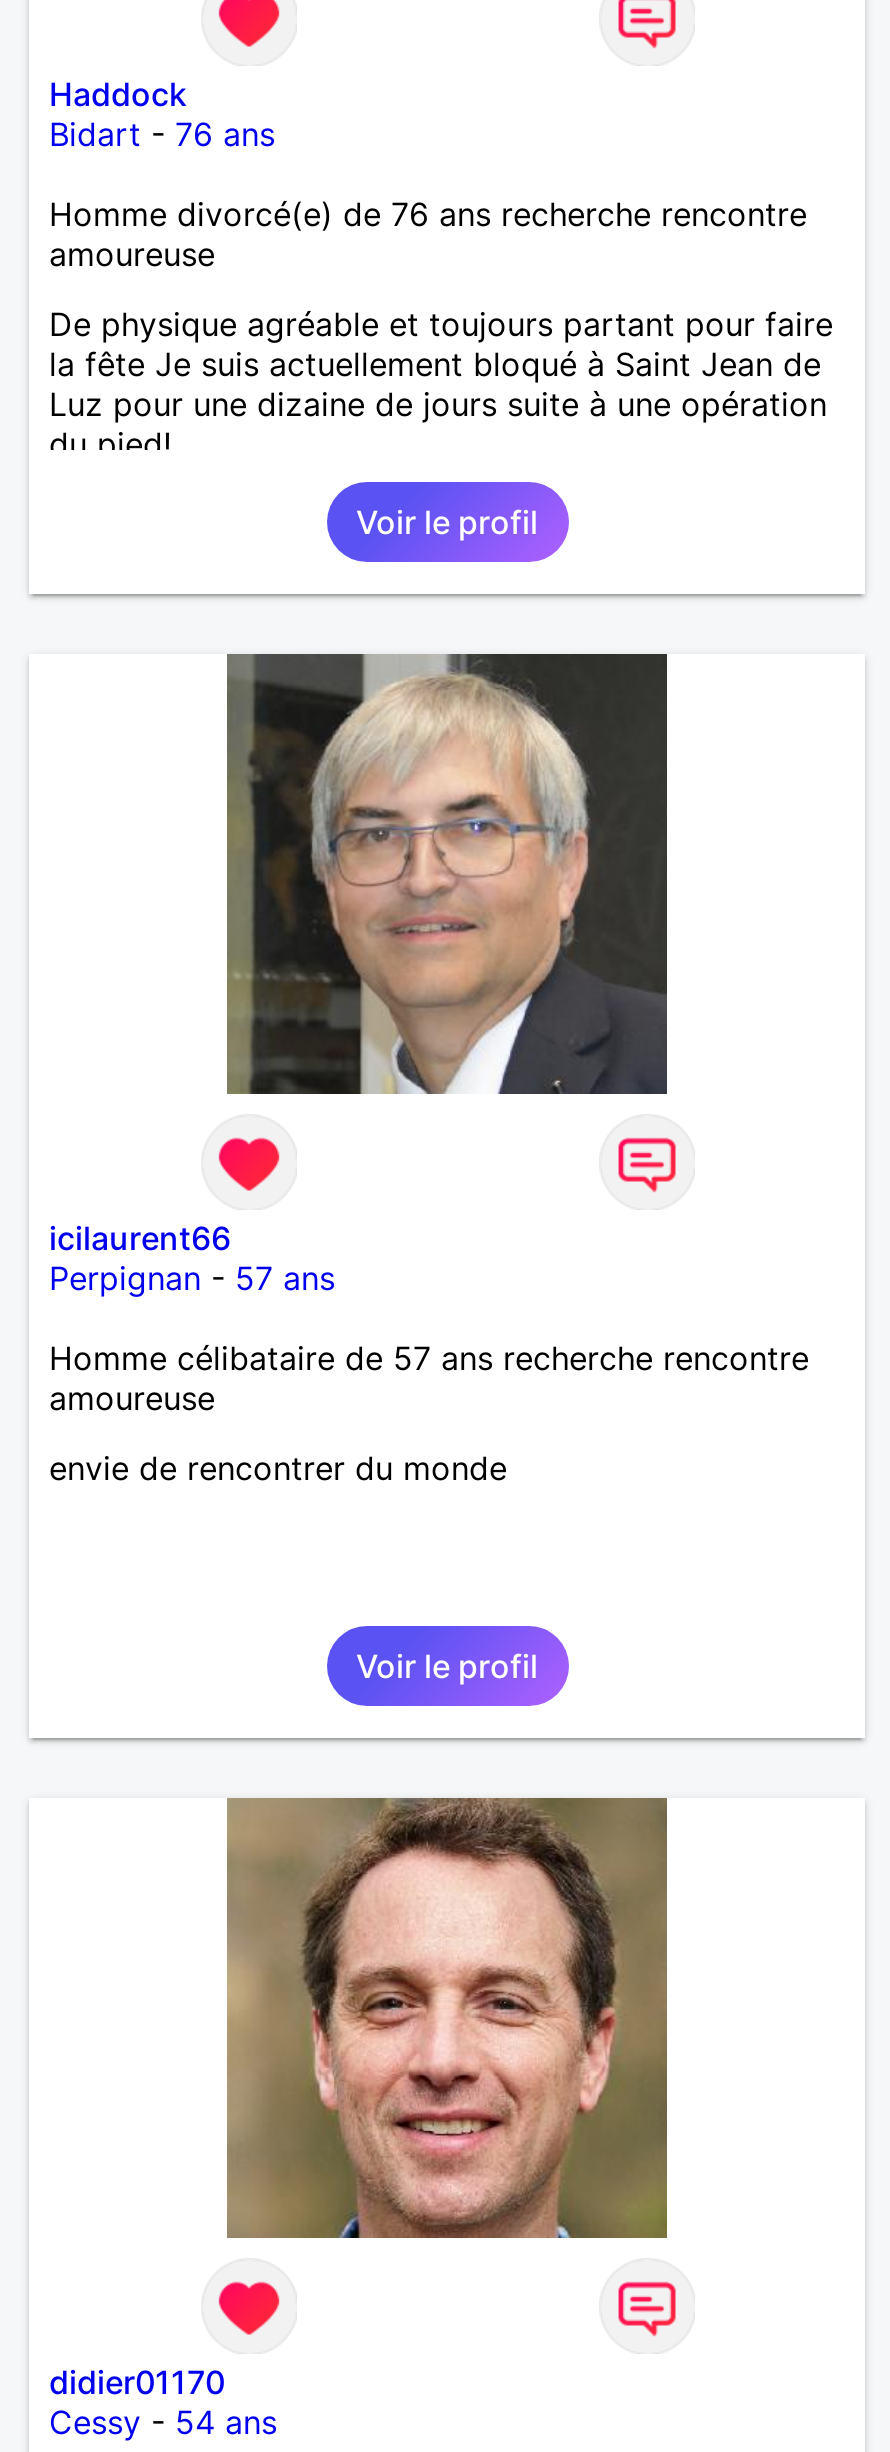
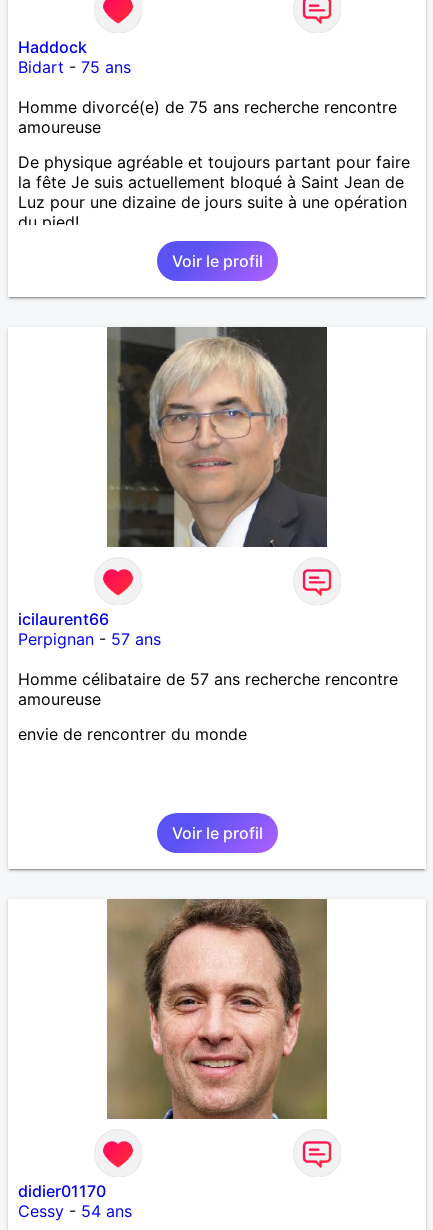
[49,114,275,154] Bidart - 76 ans -> [18,57,131,77] Bidart - 75 ans
[49,194,807,234] Homme divorcé(e) de 76 ans recherche rencontre -> [18,97,397,117] Homme divorcé(e) de 75 ans recherche rencontre

